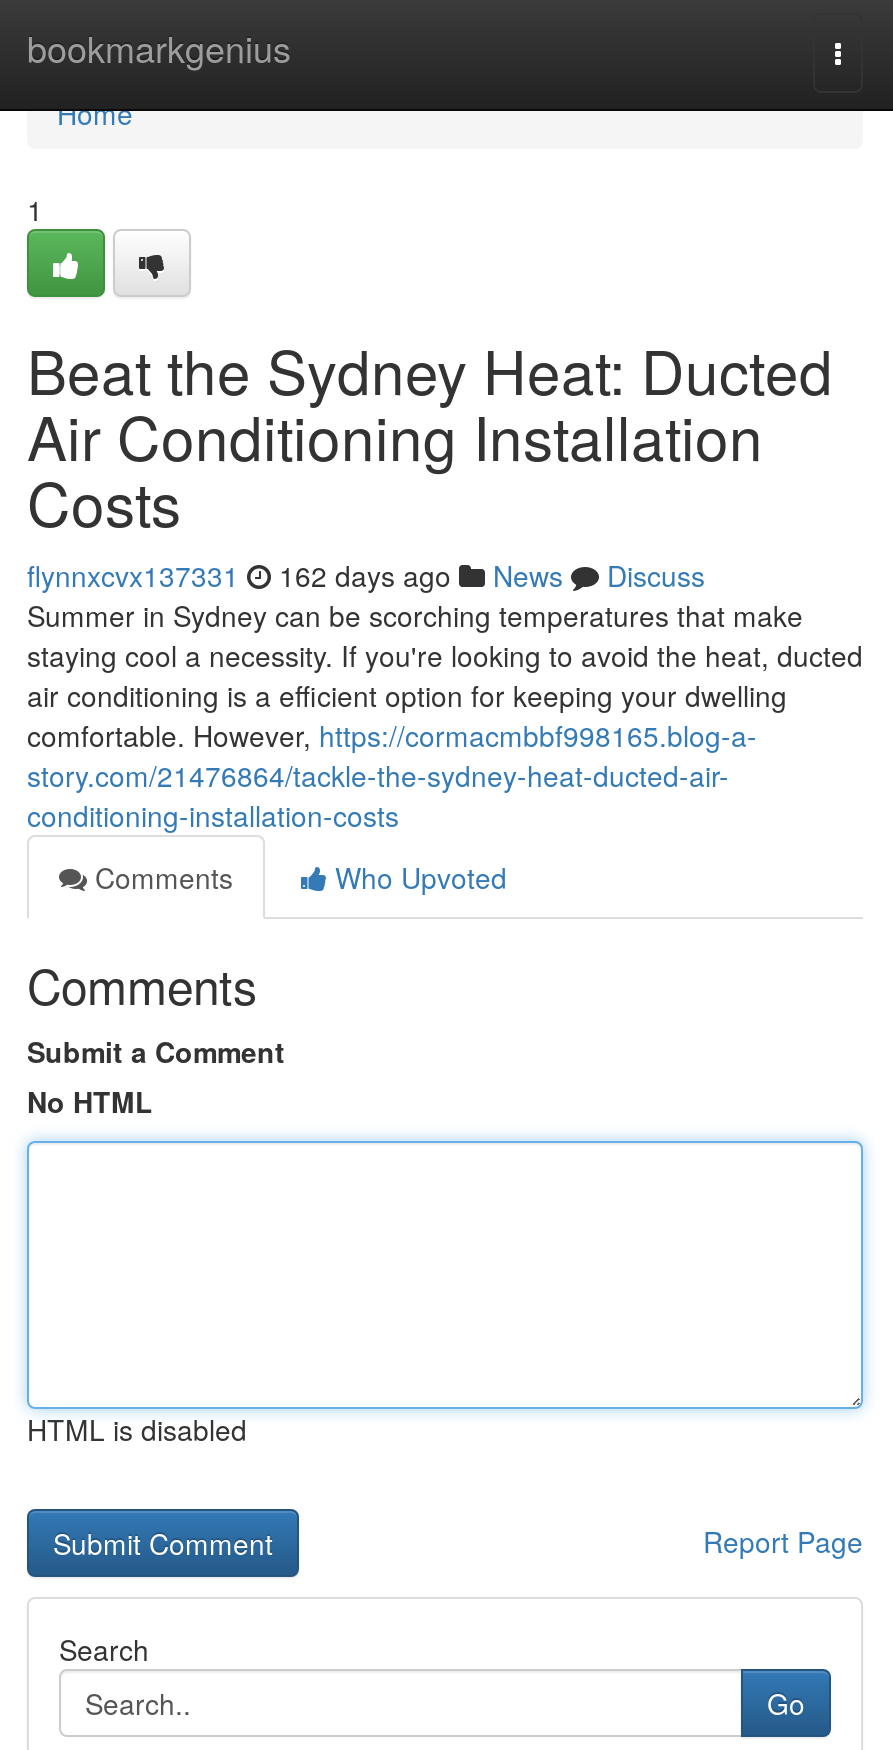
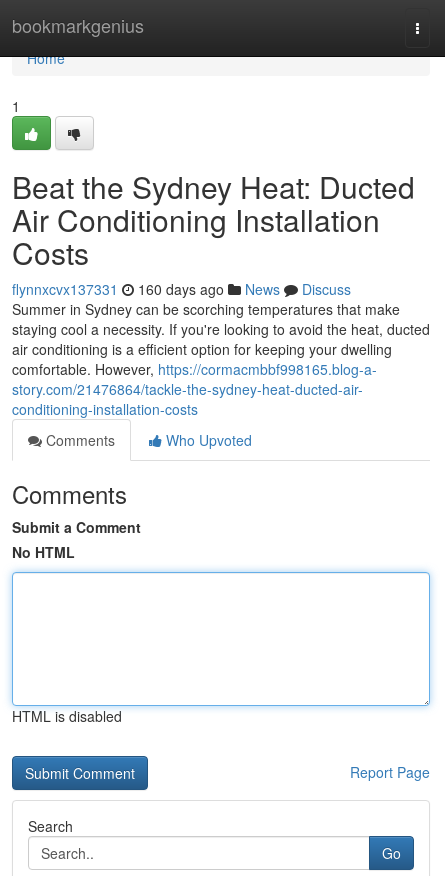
[27,555,705,595] flynnxcvx137331 162 days ago News Discuss -> [12,279,351,299] flynnxcvx137331 160 days ago News Discuss

